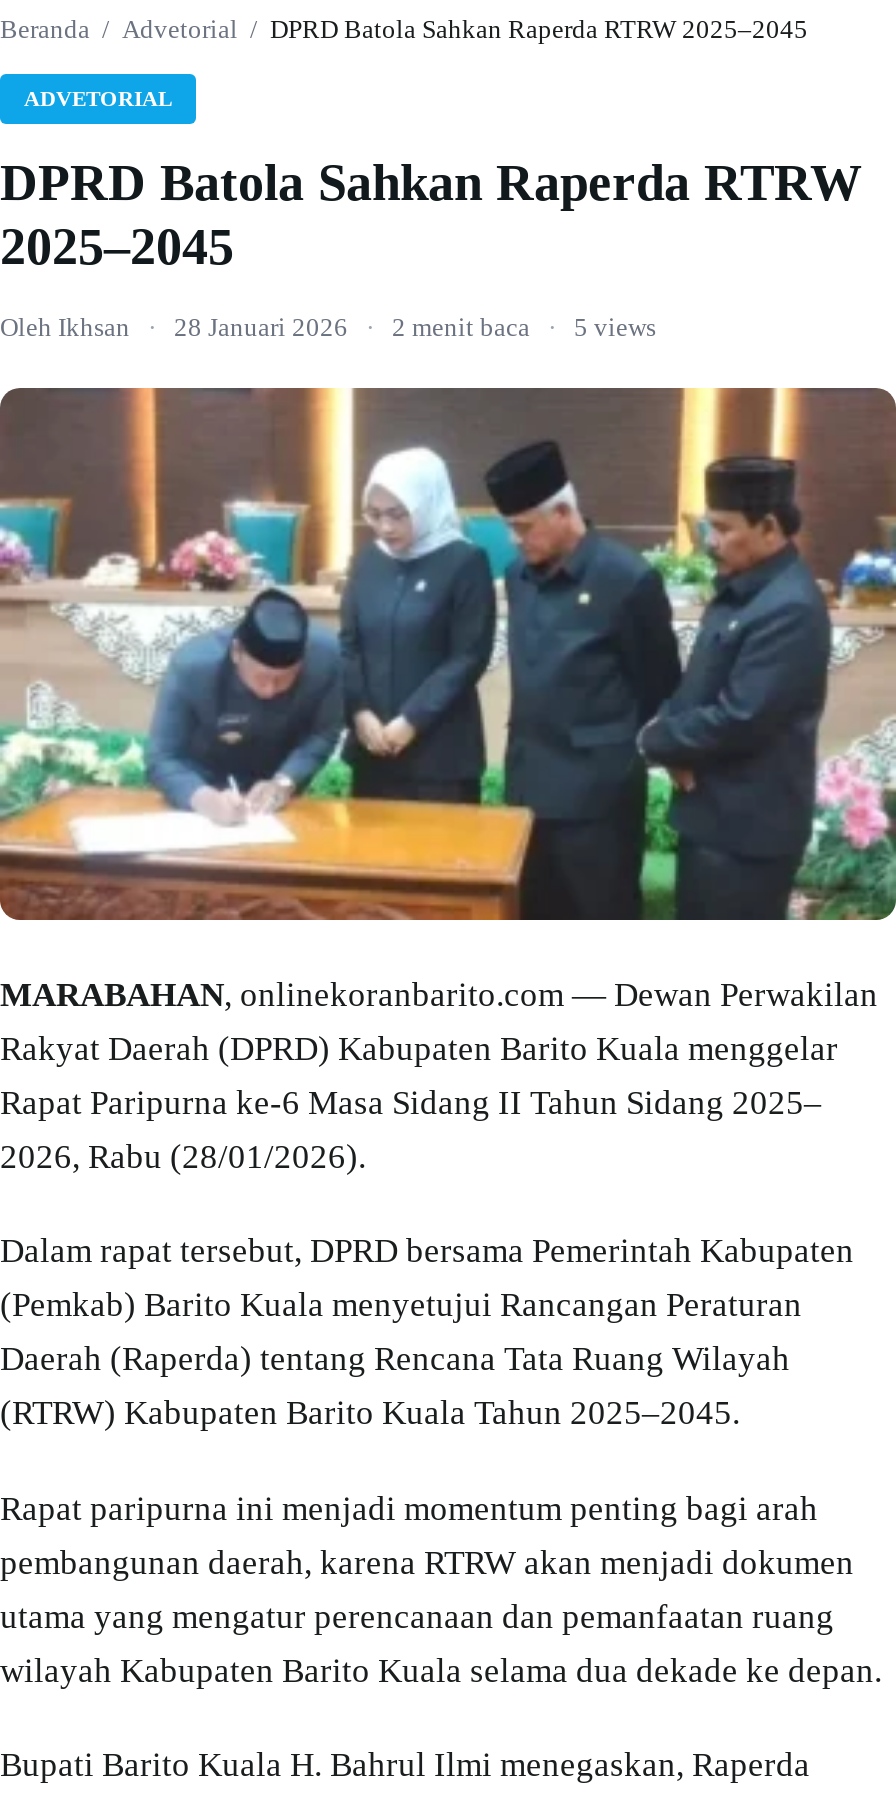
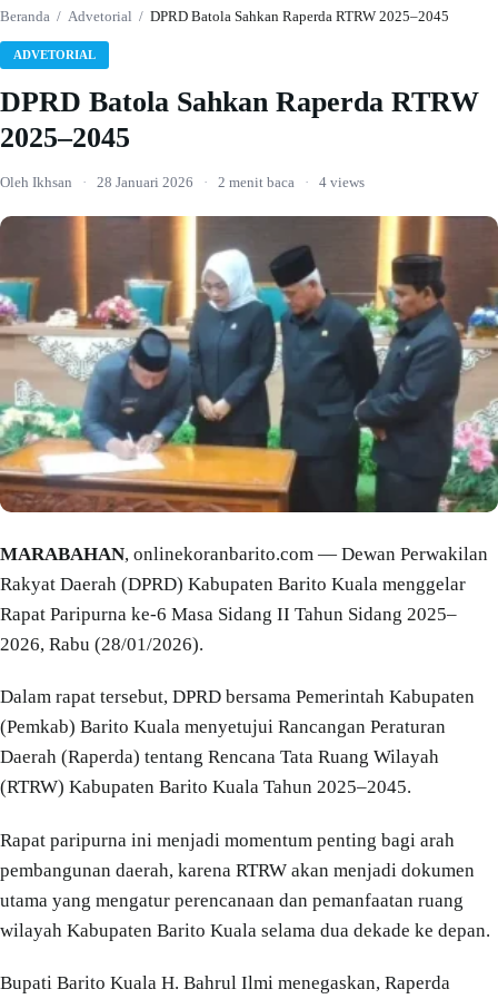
[0,312,656,342] Oleh Ikhsan · 28 Januari 2026 · 2 menit baca · 5 views -> [0,174,365,190] Oleh Ikhsan · 28 Januari 2026 · 2 menit baca · 4 views

